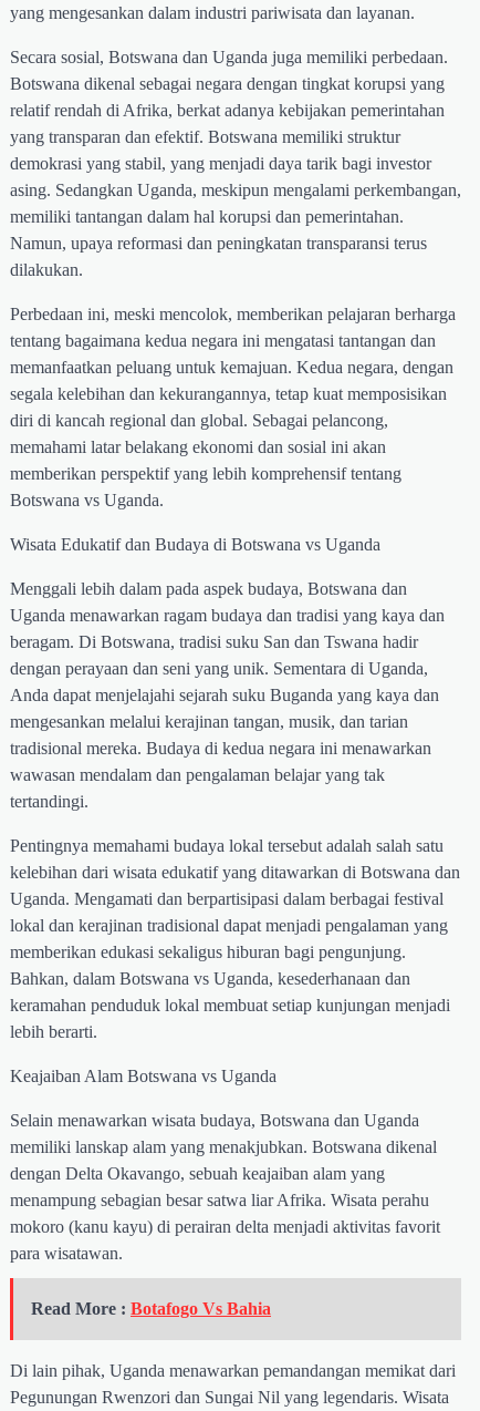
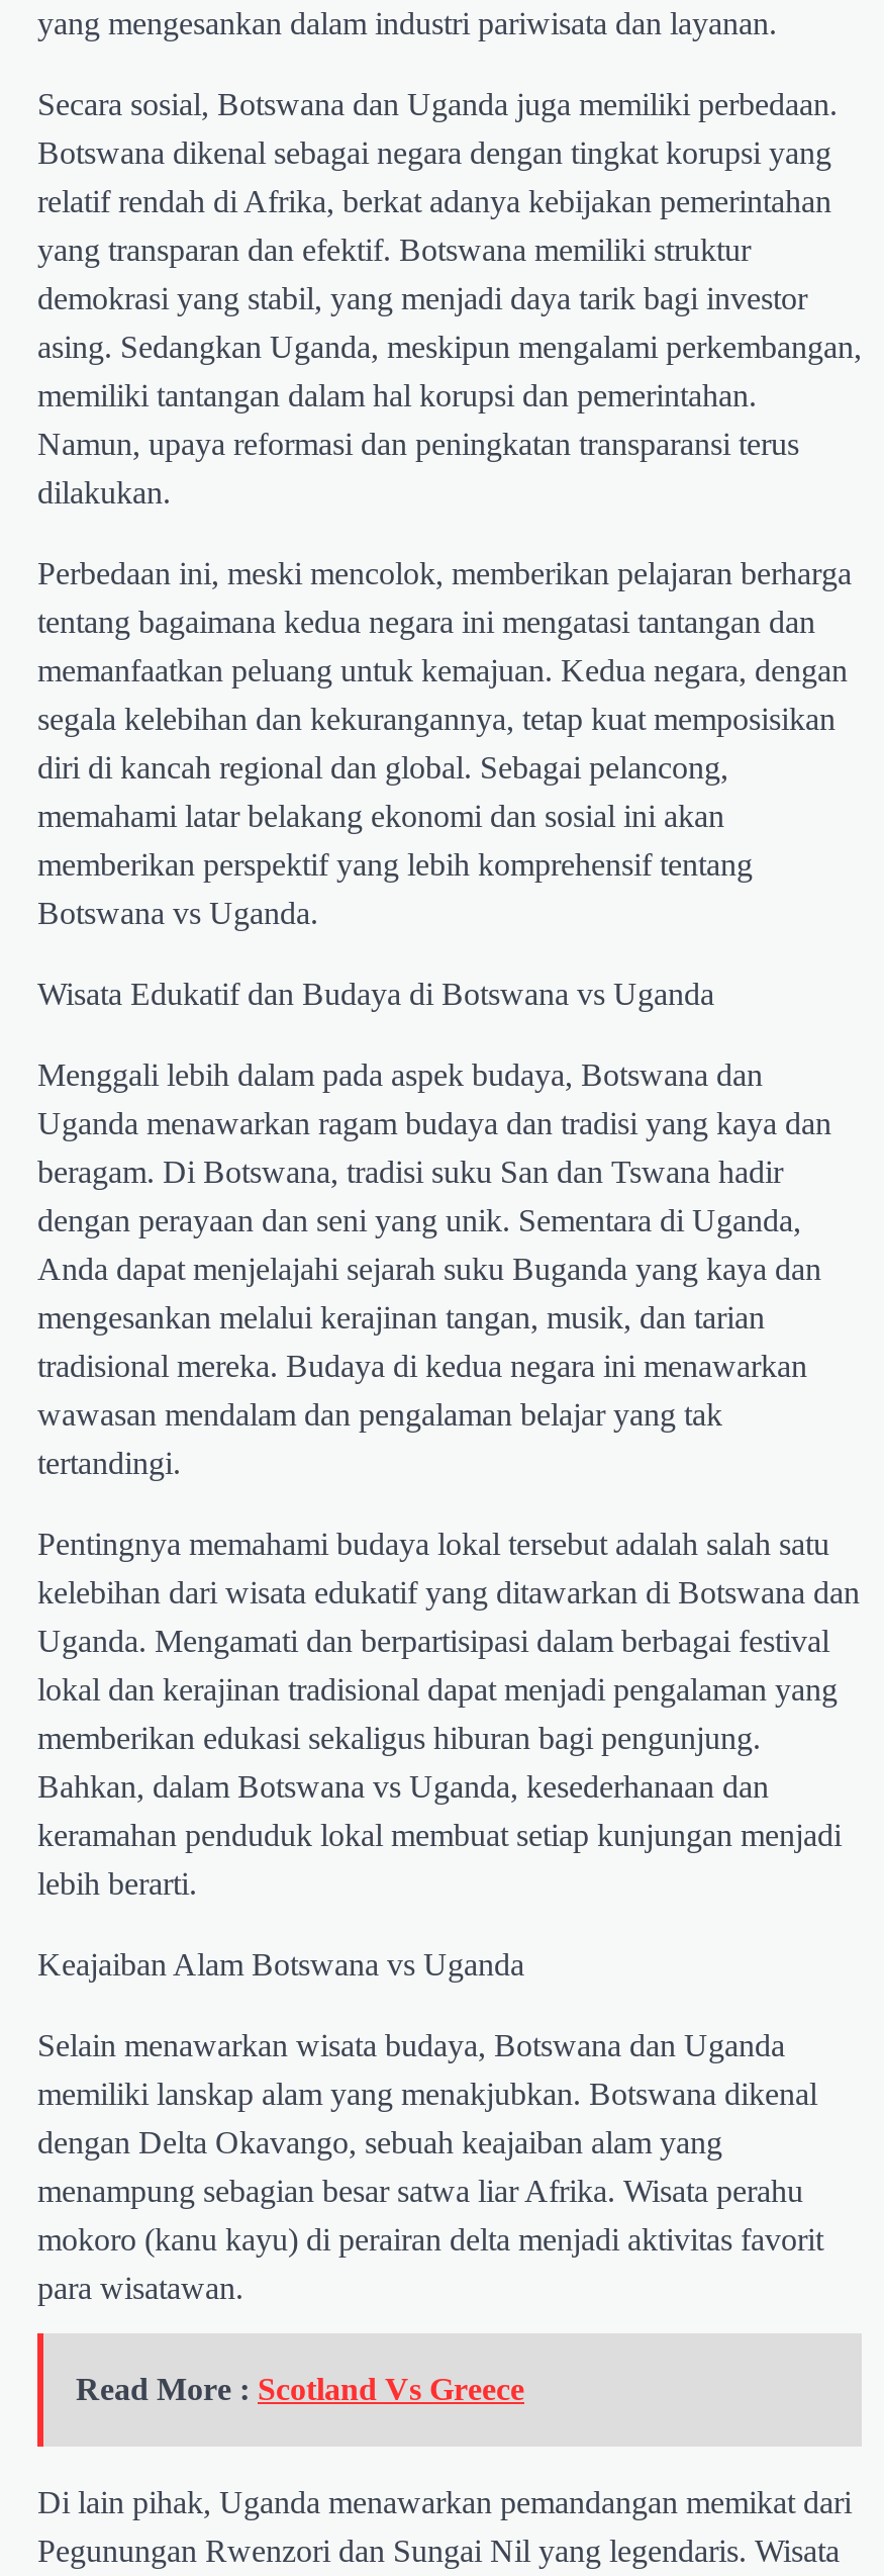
[31,1300,271,1319] Read More : Botafogo Vs Bahia -> [76,2373,524,2407] Read More : Scotland Vs Greece

